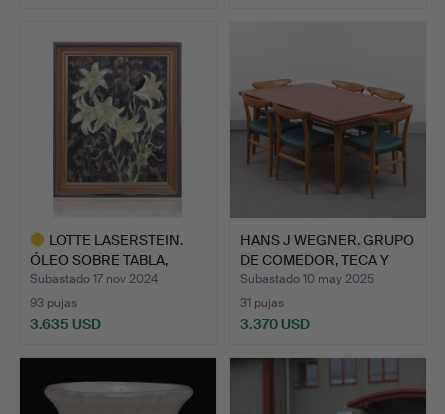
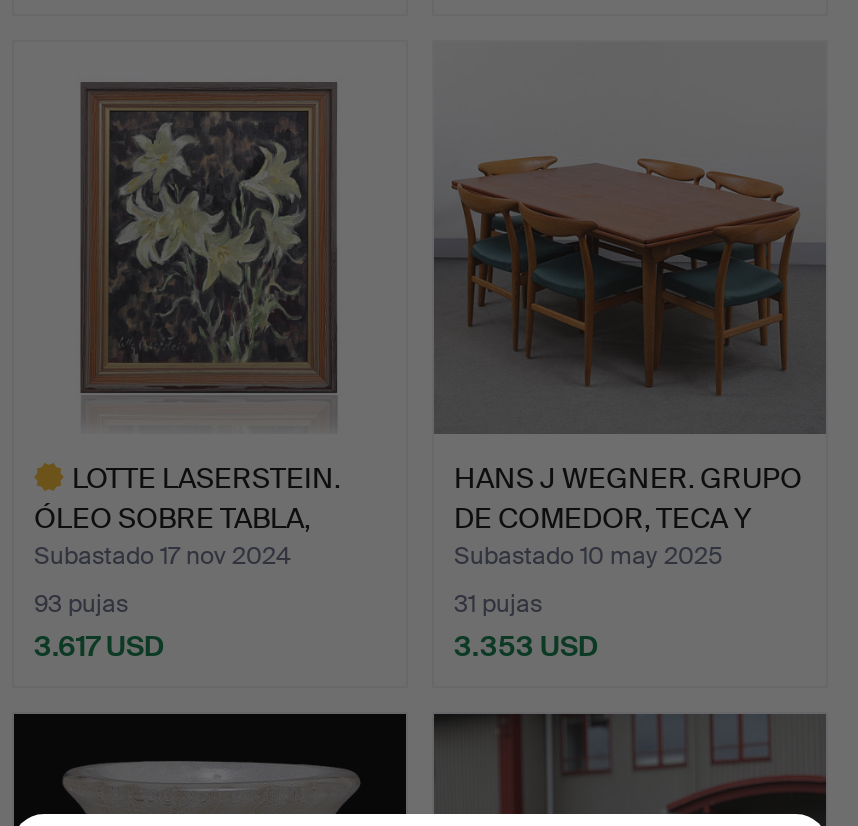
[30,315,101,333] 3.635 USD -> [34,628,164,664] 3.617 USD
[240,315,310,333] 3.370 USD -> [454,628,598,664] 3.353 USD

